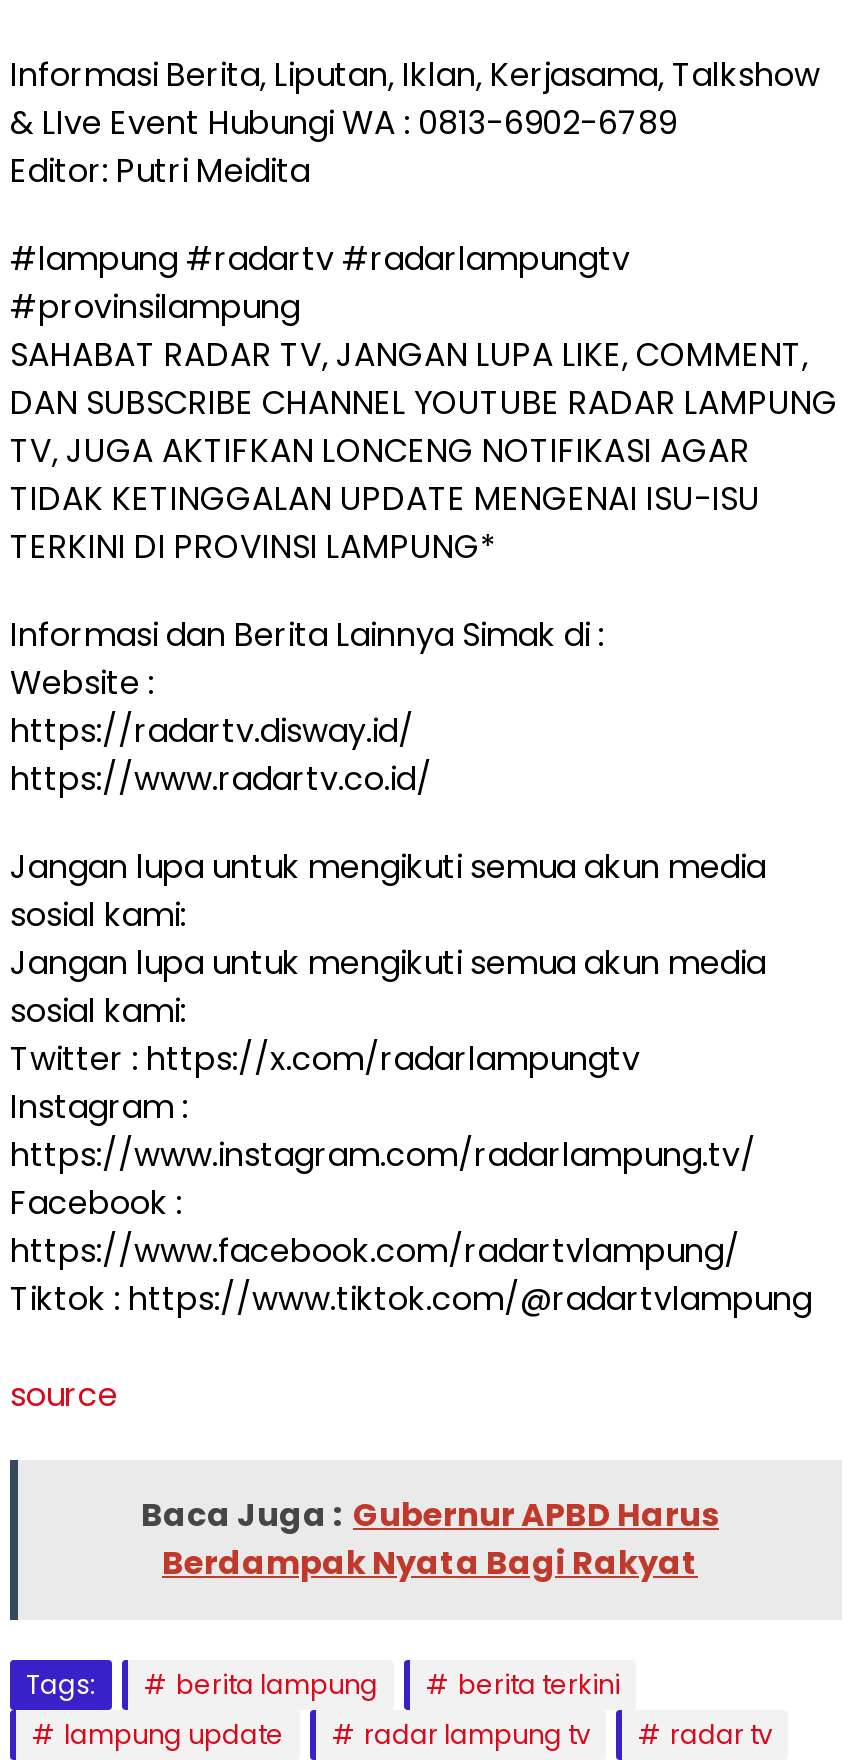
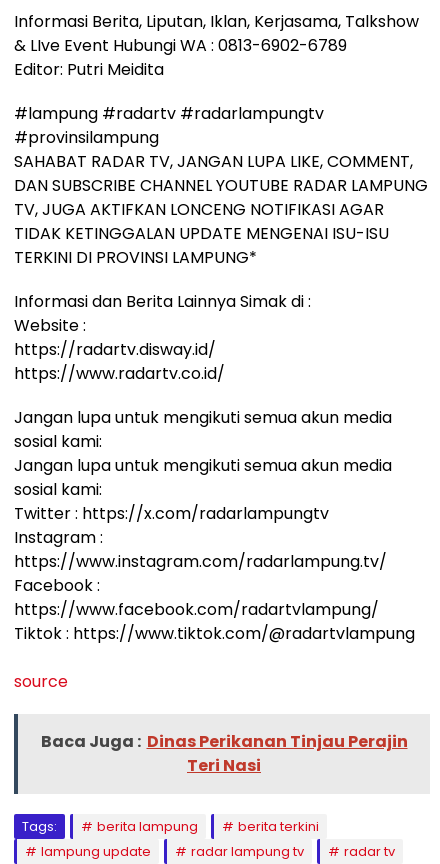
[141,1492,719,1586] Baca Juga : Gubernur APBD Harus | Berdampak Nyata Bagi Rakyat -> [40,730,407,777] Baca Juga : Dinas Perikanan Tinjau Perajin | Teri Nasi

